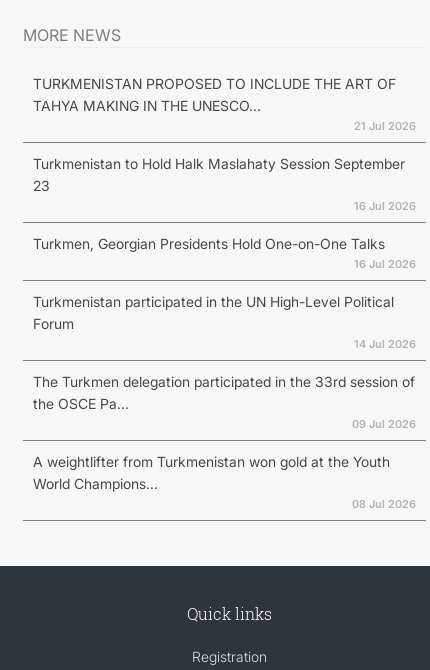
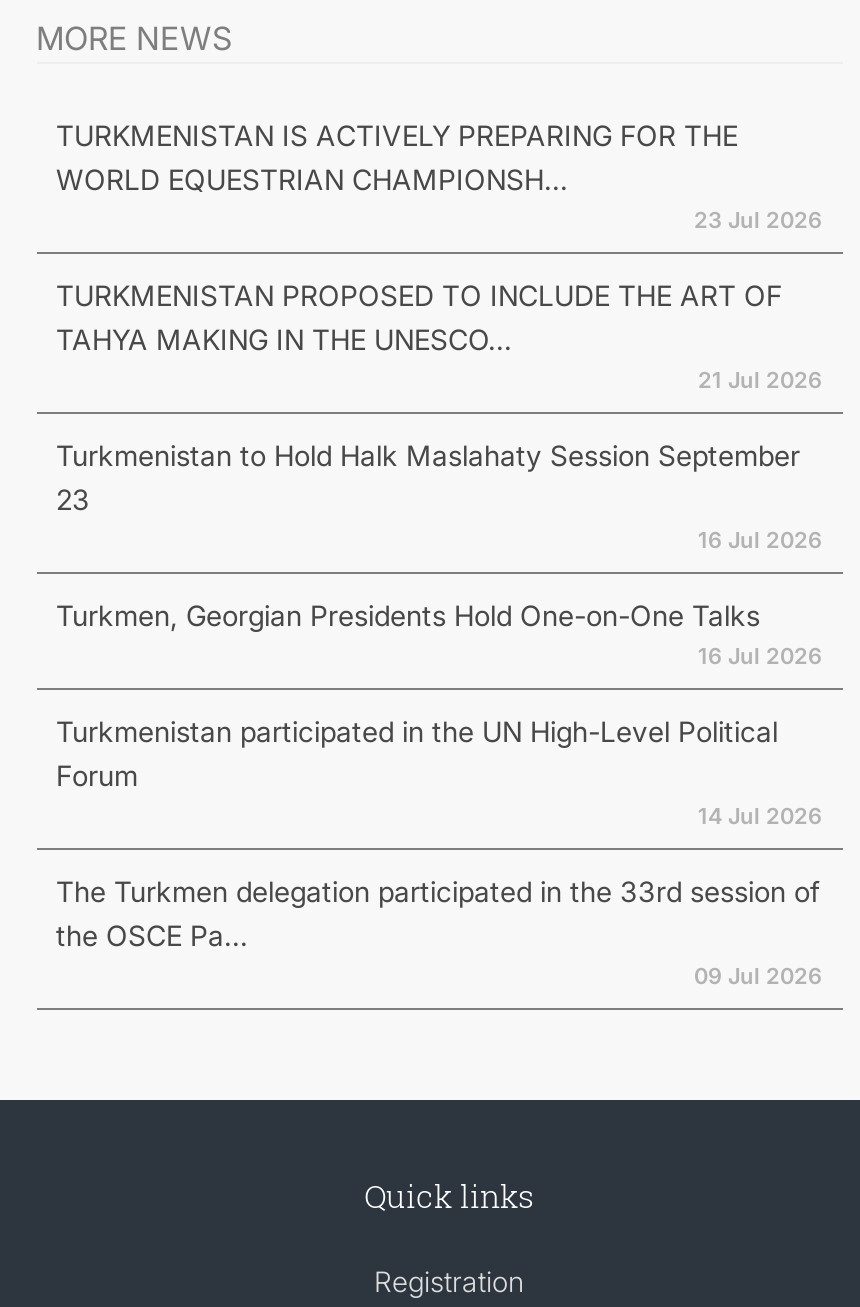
none -> [56,118,822,234] TURKMENISTAN IS ACTIVELY PREPARING FOR THE | WORLD EQUESTRIAN CHAMPIONSH... | 23 Jul 2026
moved [32,75,415,431] -> [56,278,822,990]: TURKMENISTAN PROPOSED TO INCLUDE THE ART OF | TAHYA MAKING IN THE UNESCO... | 21 Jul 2026 | ... | the OSCE Pa... | 09 Jul 2026
[32,453,415,511] A weightlifter from Turkmenistan won gold at the Youth | World Champions... | 08 Jul 2026 -> none

